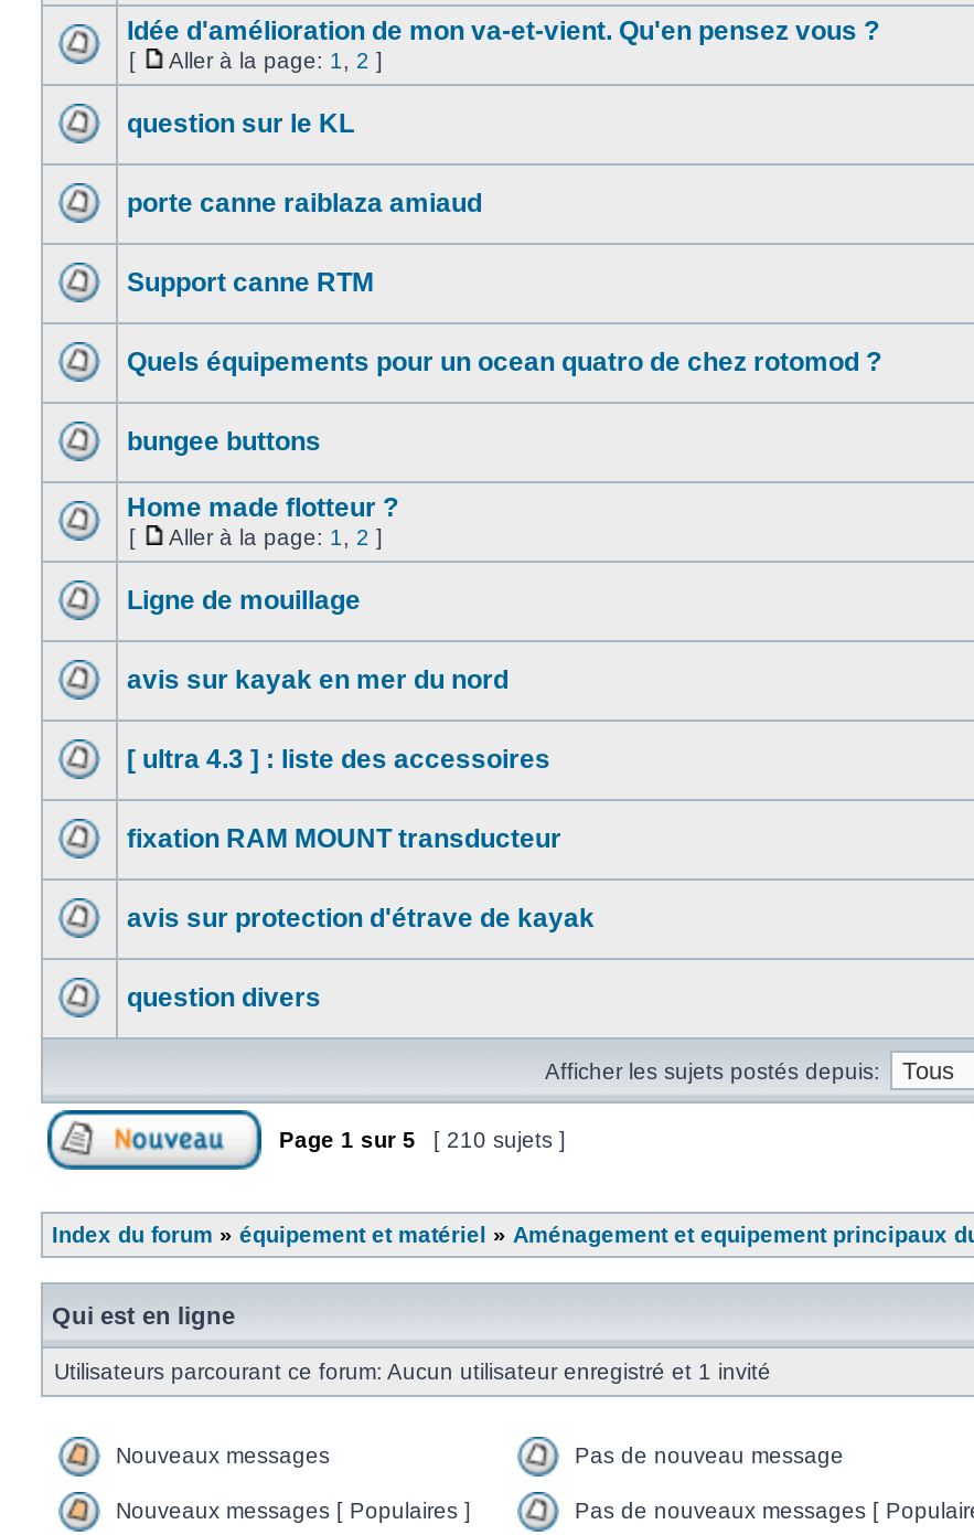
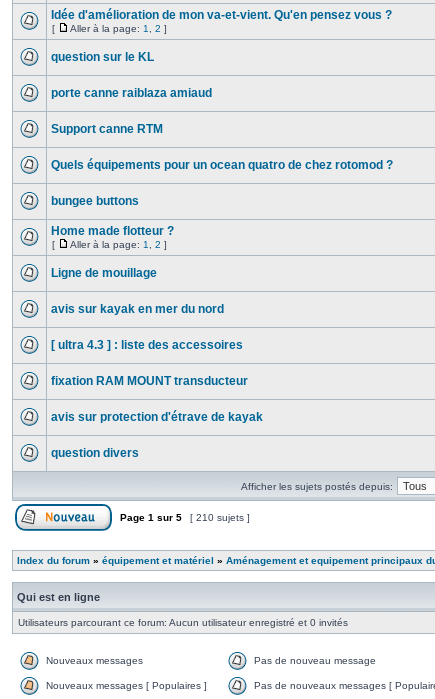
[54,1360,771,1384] Utilisateurs parcourant ce forum: Aucun utilisateur enregistré et 1 invité -> [18,617,348,628] Utilisateurs parcourant ce forum: Aucun utilisateur enregistré et 0 invités

